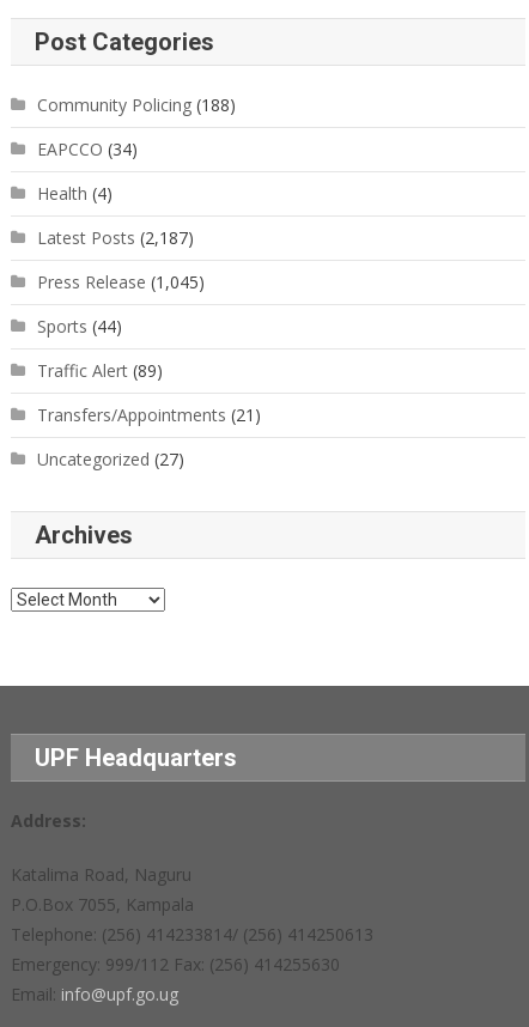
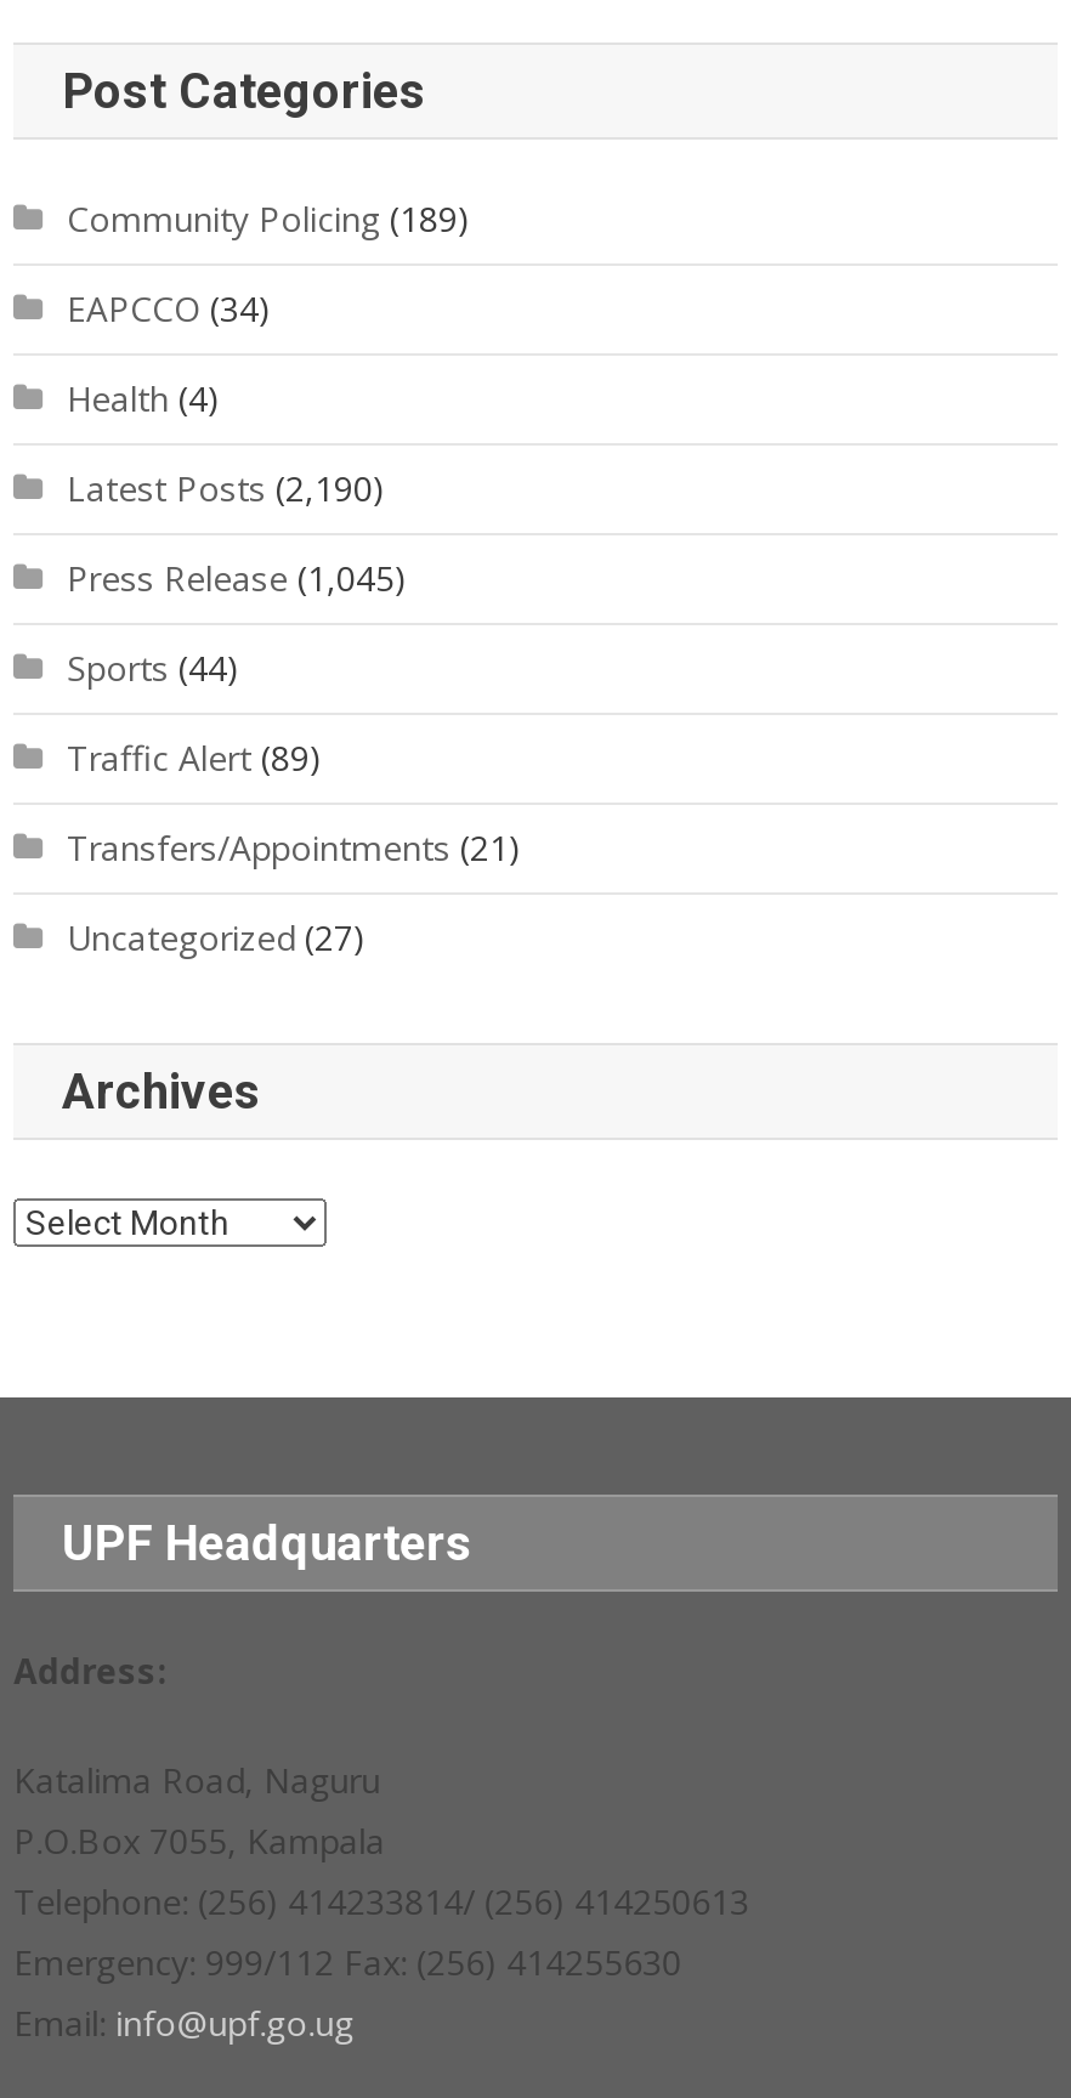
[37,93,236,116] Community Policing (188) -> [67,194,470,240] Community Policing (189)
[37,226,194,248] Latest Posts (2,187) -> [67,464,385,510] Latest Posts (2,190)

